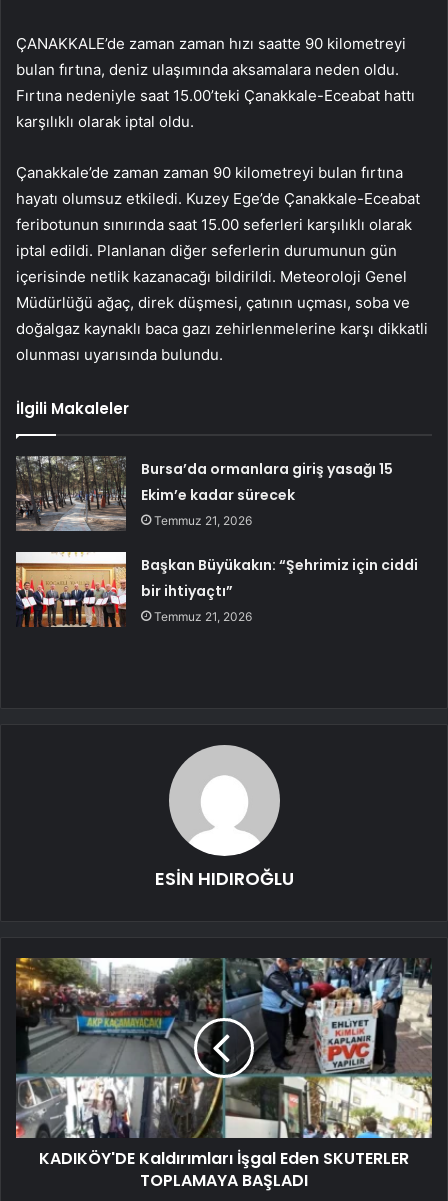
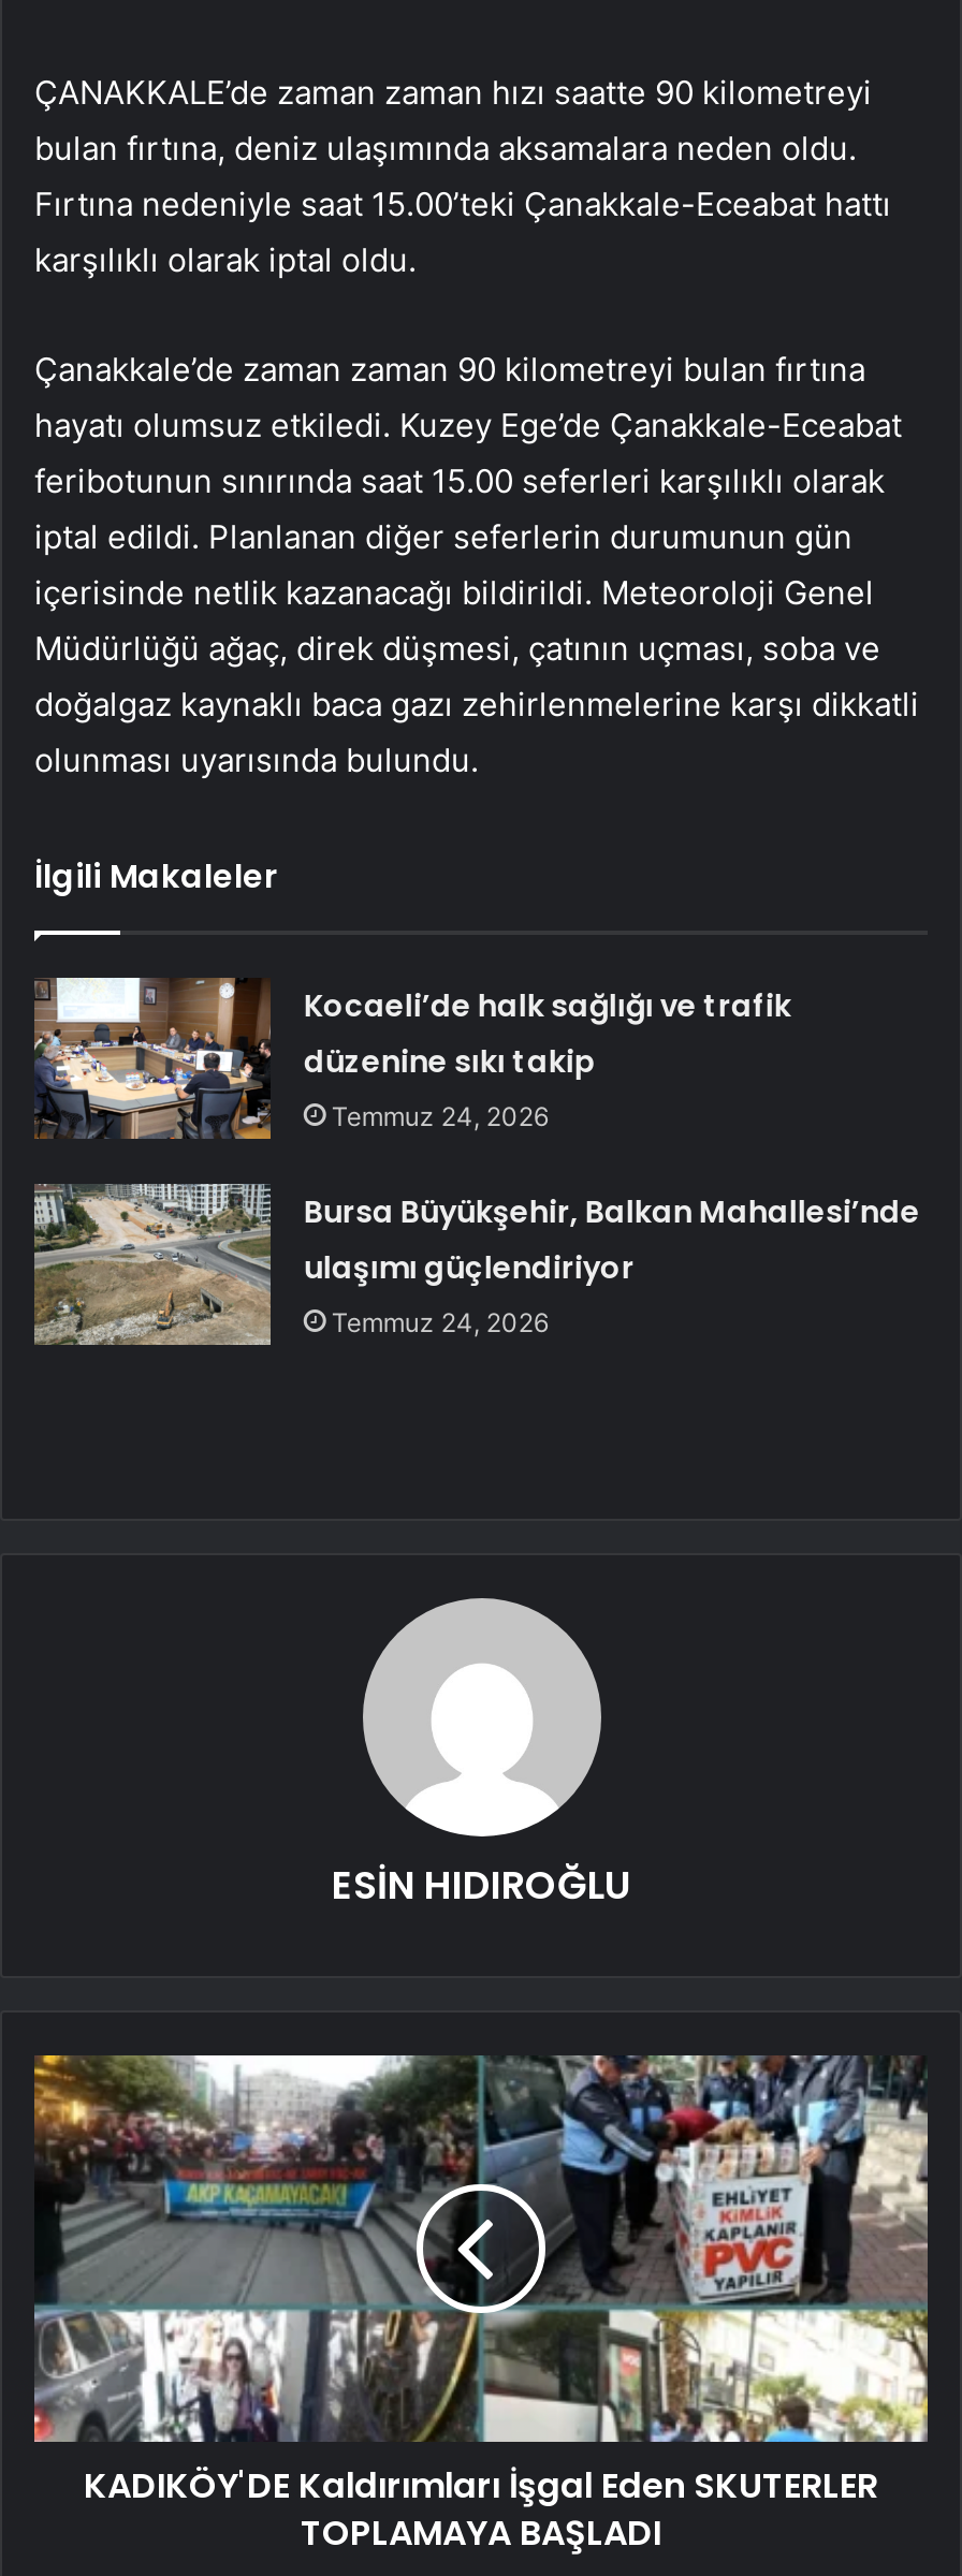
[16,455,393,532] [image] | Bursa’da ormanlara giriş yasağı 15 | Ekim’e kadar sürecek | Temmuz 21, 2026 -> [32,978,791,1139] [image] | Kocaeli’de halk sağlığı ve trafik | düzenine sıkı takip | Temmuz 24, 2026
[16,551,418,627] [image] | Başkan Büyükakın: “Şehrimiz için ciddi | bir ihtiyaçtı” | Temmuz 21, 2026 -> [32,1184,920,1347] [image] | Bursa Büyükşehir, Balkan Mahallesi’nde | ulaşımı güçlendiriyor | Temmuz 24, 2026

